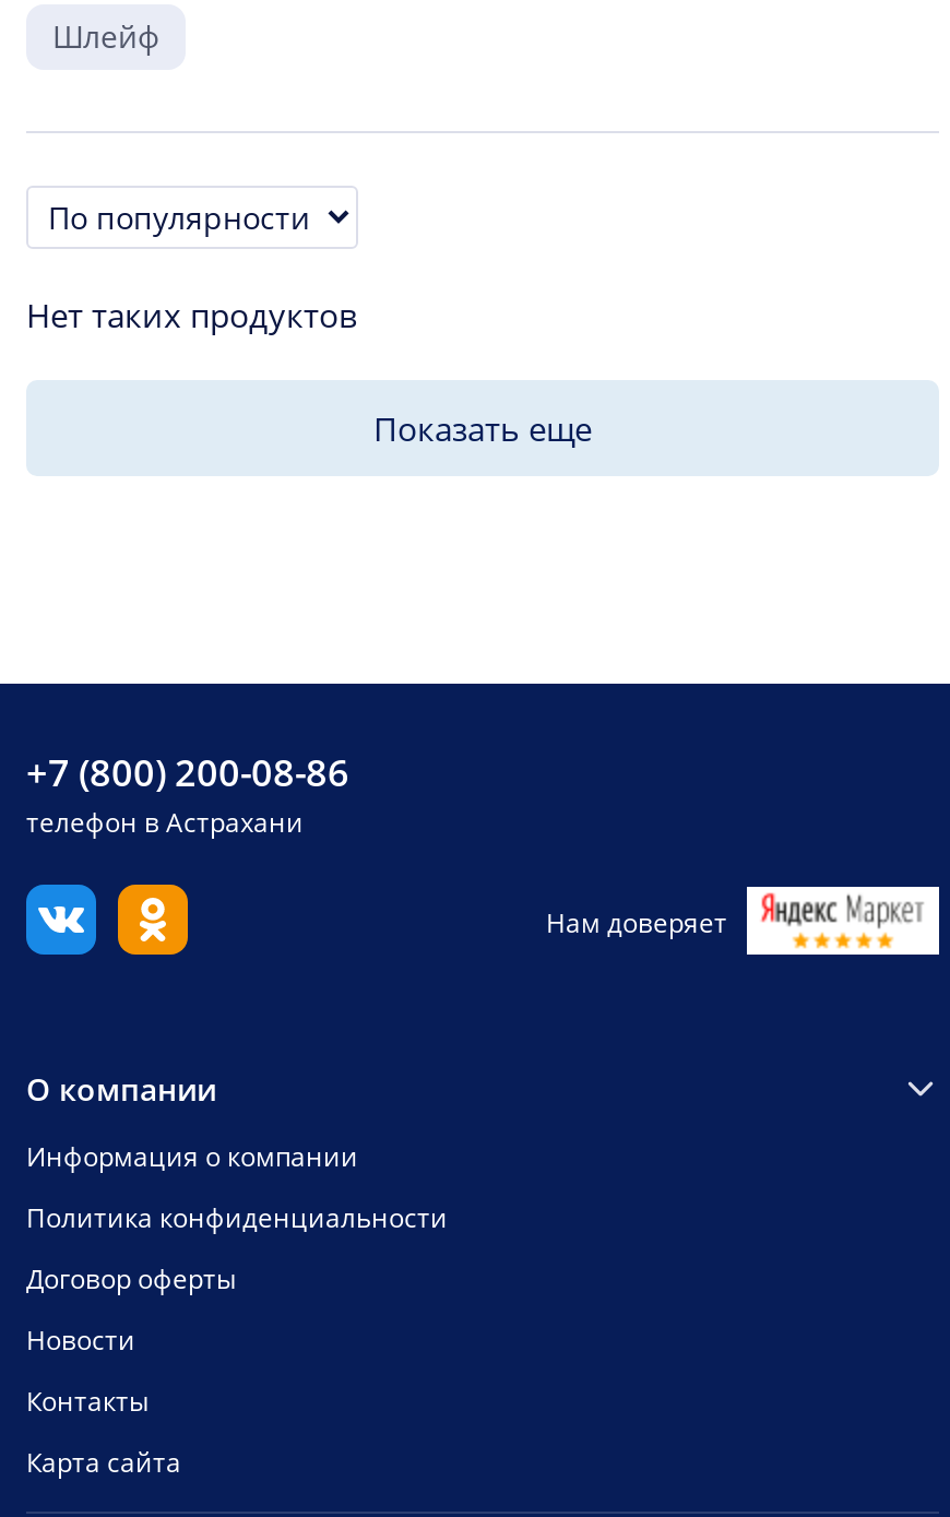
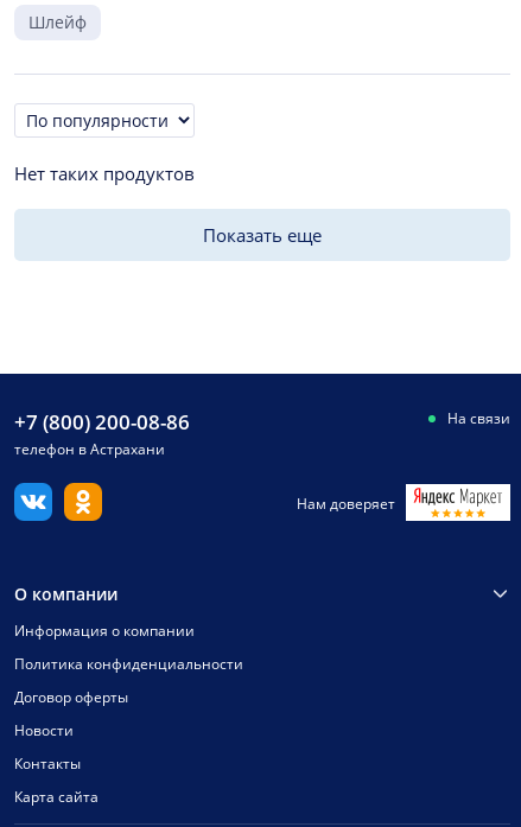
none -> [447,408,510,428] На связи

